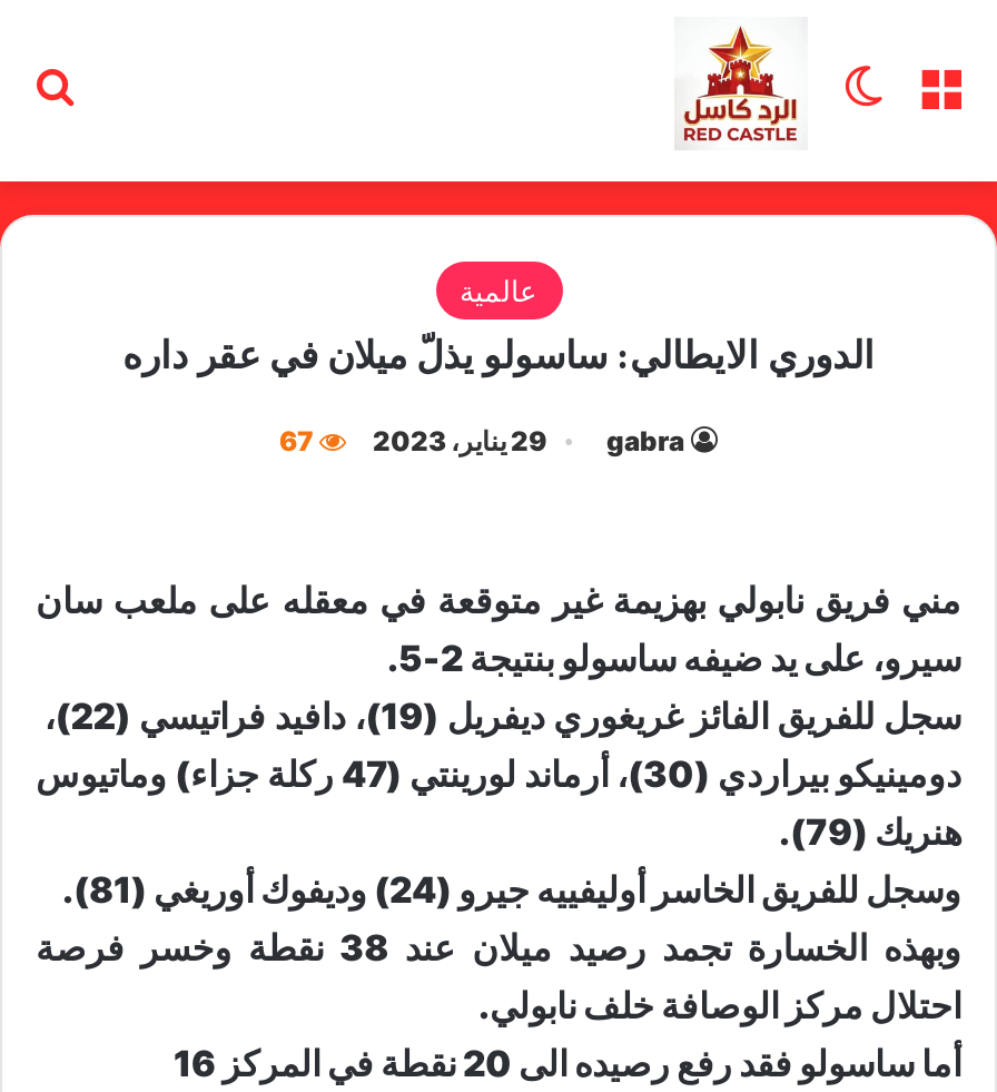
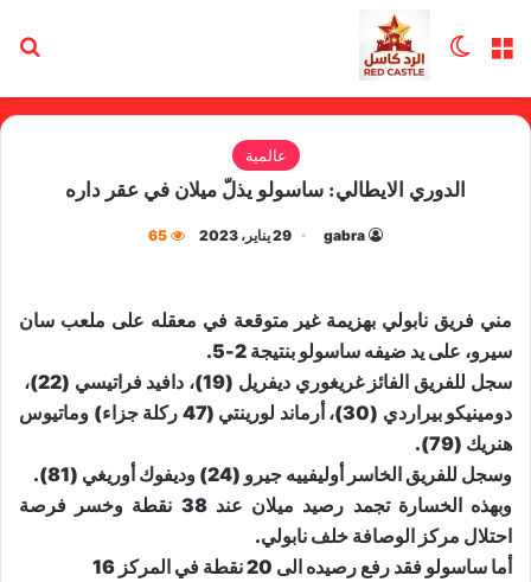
[279,424,313,458] 67 -> [148,226,167,244] 65

